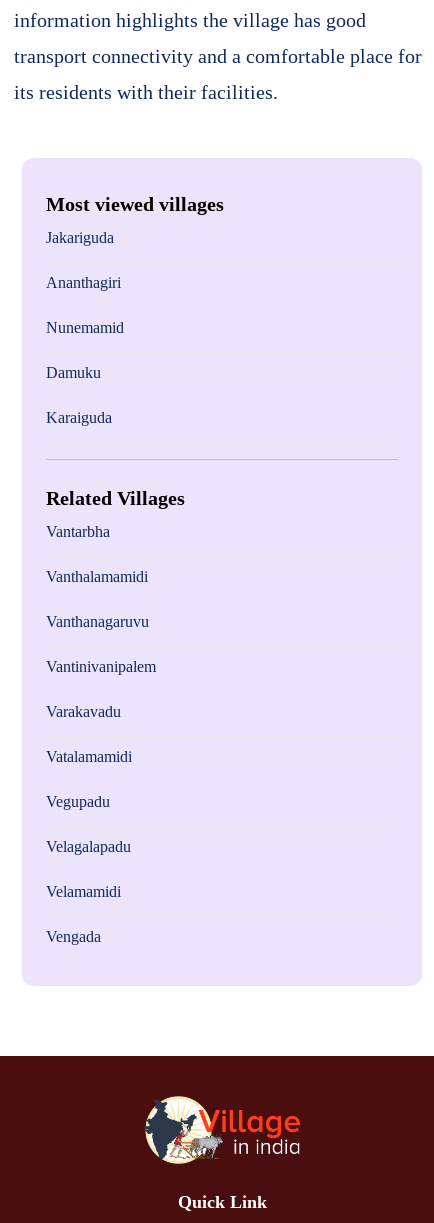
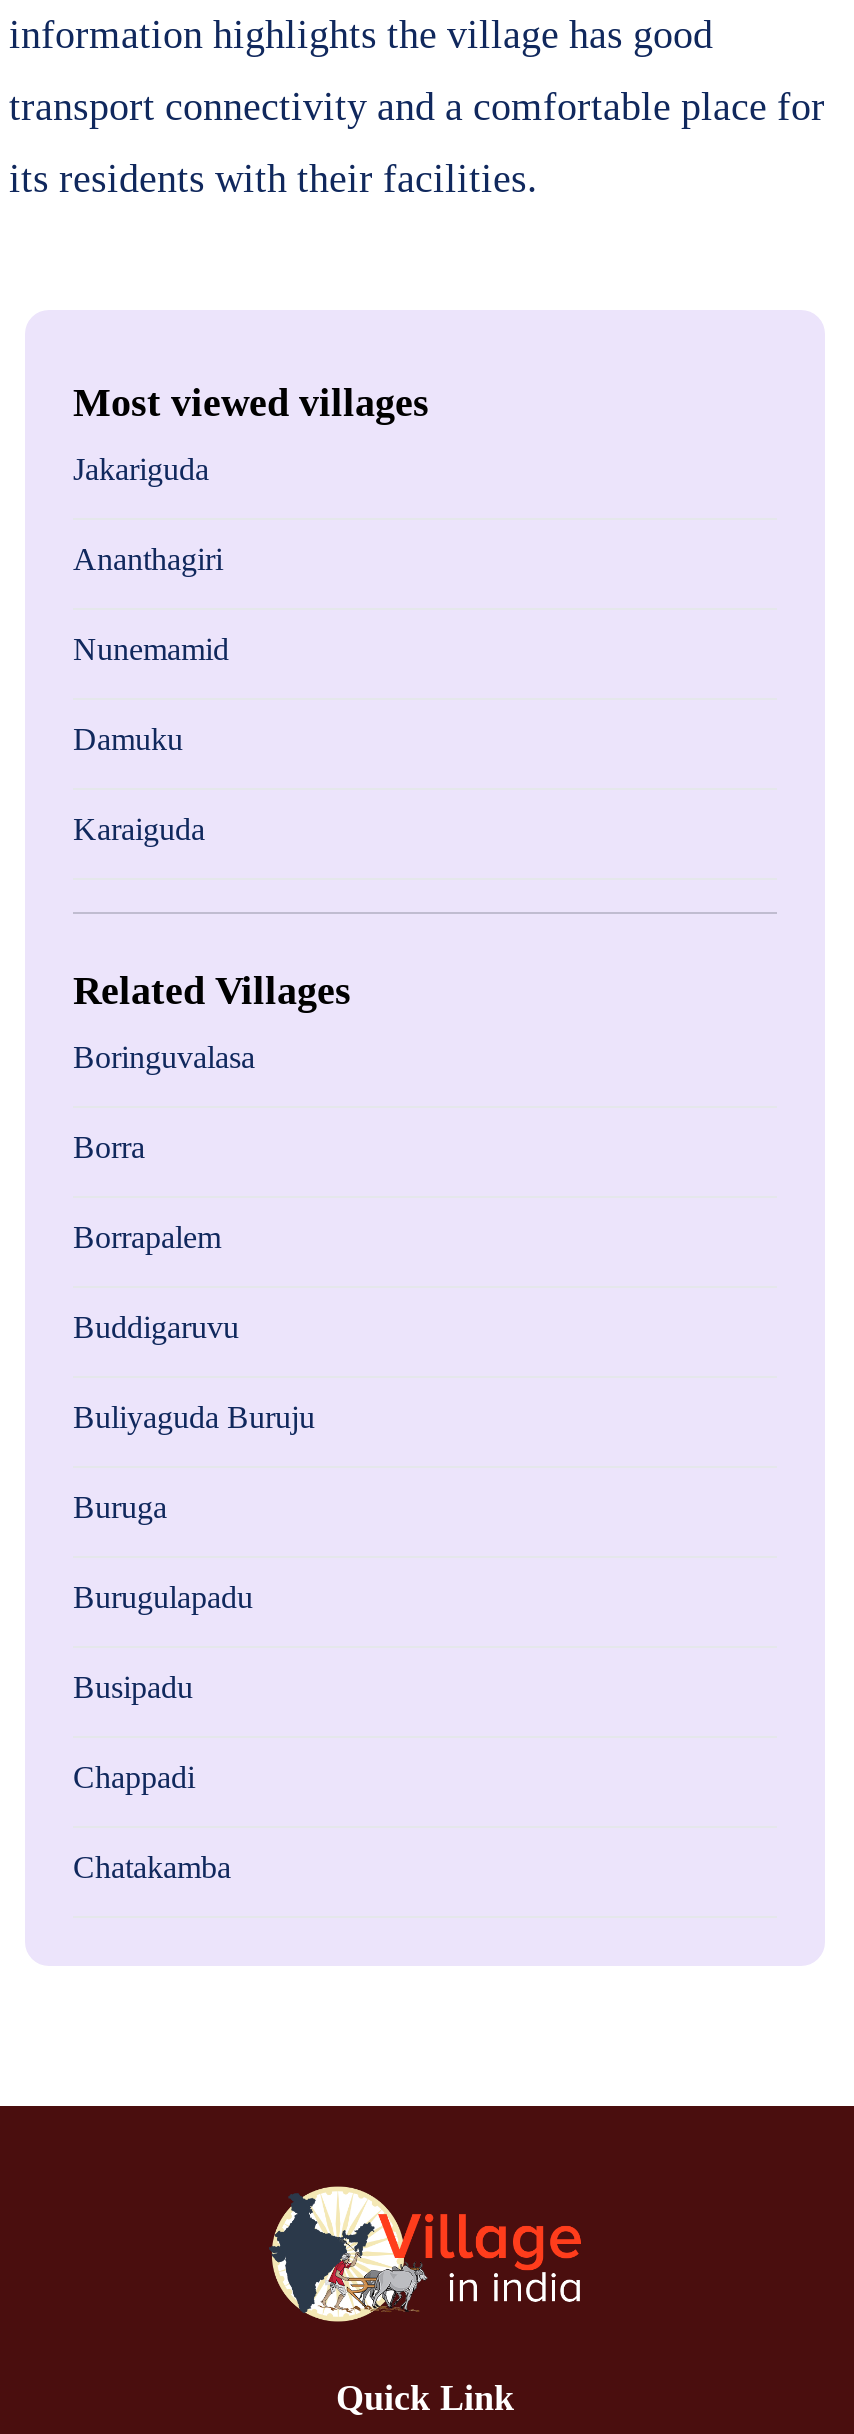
[46,523,110,540] Vantarbha -> [73,1040,255,1074] Boringuvalasa
[46,568,148,585] Vanthalamamidi -> [73,1130,145,1164] Borra
[46,613,149,630] Vanthanagaruvu -> [73,1220,221,1254] Borrapalem
[46,658,156,675] Vantinivanipalem -> [73,1310,239,1344] Buddigaruvu
[46,703,121,720] Varakavadu -> [73,1400,315,1434] Buliyaguda Buruju
[46,748,132,765] Vatalamamidi -> [73,1490,167,1524] Buruga
[46,793,110,810] Vegupadu -> [73,1580,253,1614] Burugulapadu
[46,838,131,855] Velagalapadu -> [73,1670,193,1704] Busipadu
[46,883,121,900] Velamamidi -> [73,1760,195,1794] Chappadi
[46,928,101,945] Vengada -> [73,1850,231,1884] Chatakamba

